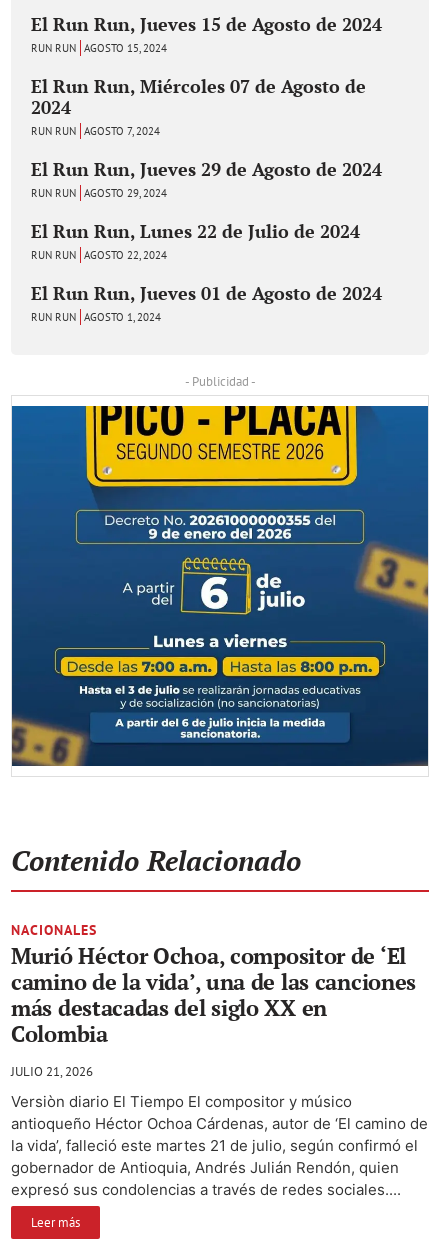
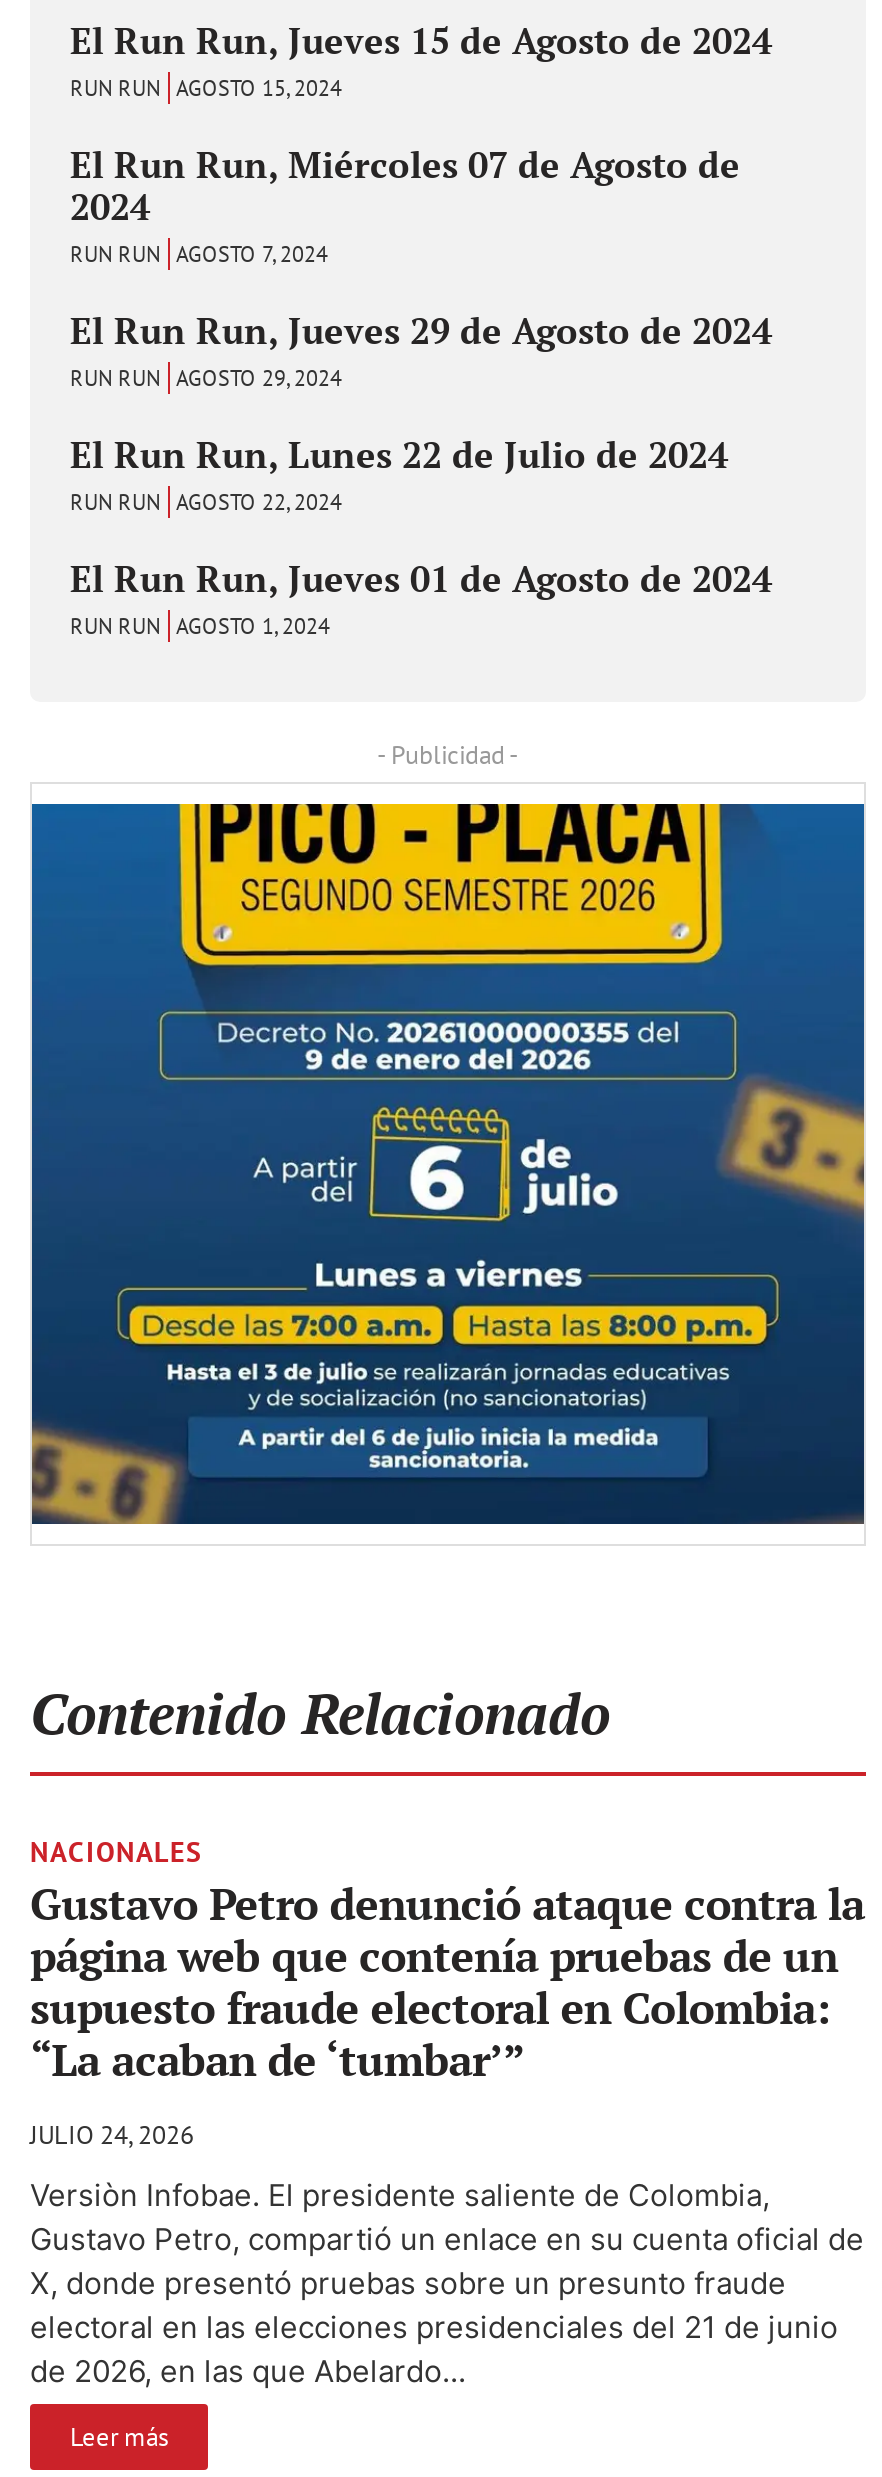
[11,940,416,1047] Murió Héctor Ochoa, compositor de ‘El | camino de la vida’, una de las canciones | más destacadas del siglo XX en | Colombia -> [30,1873,865,2087] Gustavo Petro denunció ataque contra la | página web que contenía pruebas de un | supuesto fraude electoral en Colombia: | “La acaban de ‘tumbar’”
[11,1062,93,1079] JULIO 21, 2026 -> [30,2117,194,2151] JULIO 24, 2026
[11,1091,428,1198] Versiòn diario El Tiempo El compositor y músico | antioqueño Héctor Ochoa Cárdenas, autor de ‘El camino de | la vida’, falleció este martes 21 de julio, según confirmó el | gobernador de Antioquia, Andrés Julián Rendón, quien | expresó sus condolencias a través de redes sociales.... -> [30,2175,864,2389] Versiòn Infobae. El presidente saliente de Colombia, | Gustavo Petro, compartió un enlace en su cuenta oficial de | X, donde presentó pruebas sobre un presunto fraude | electoral en las elecciones presidenciales del 21 de junio | de 2026, en las que Abelardo...

